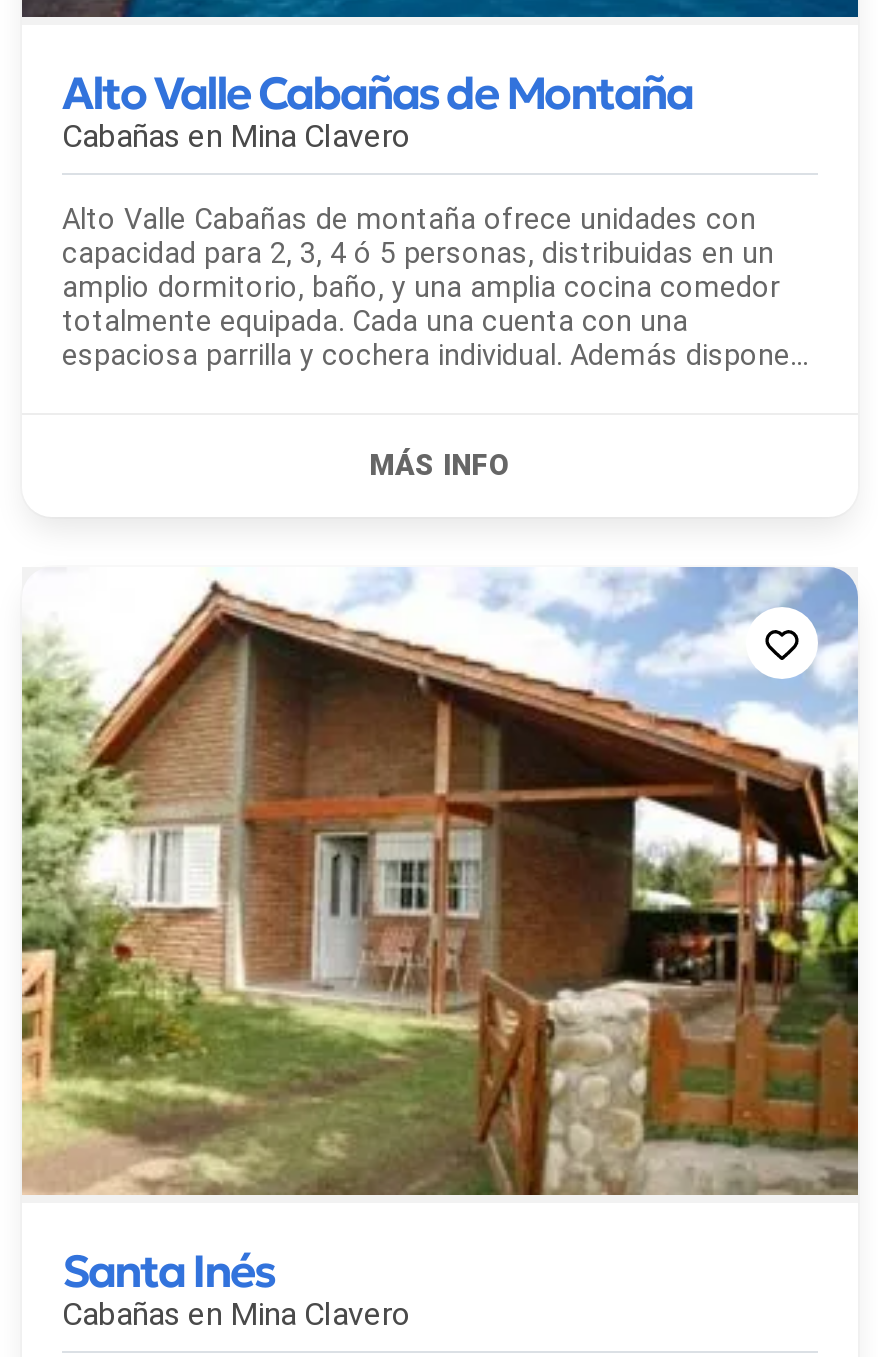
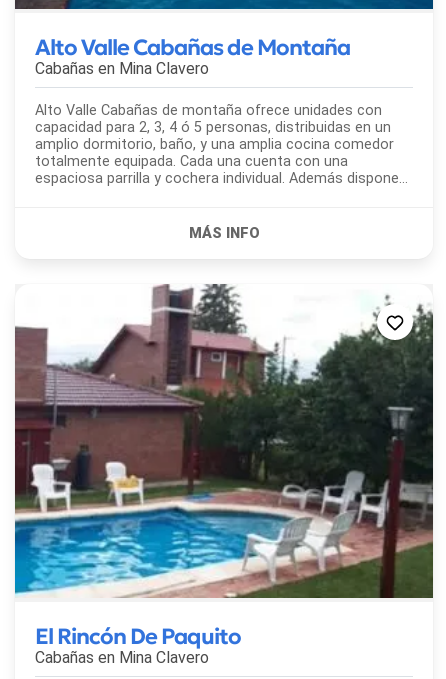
[20,566,860,1299] [image] | Santa Inés -> [14,283,434,649] [image] | El Rincón De Paquito

